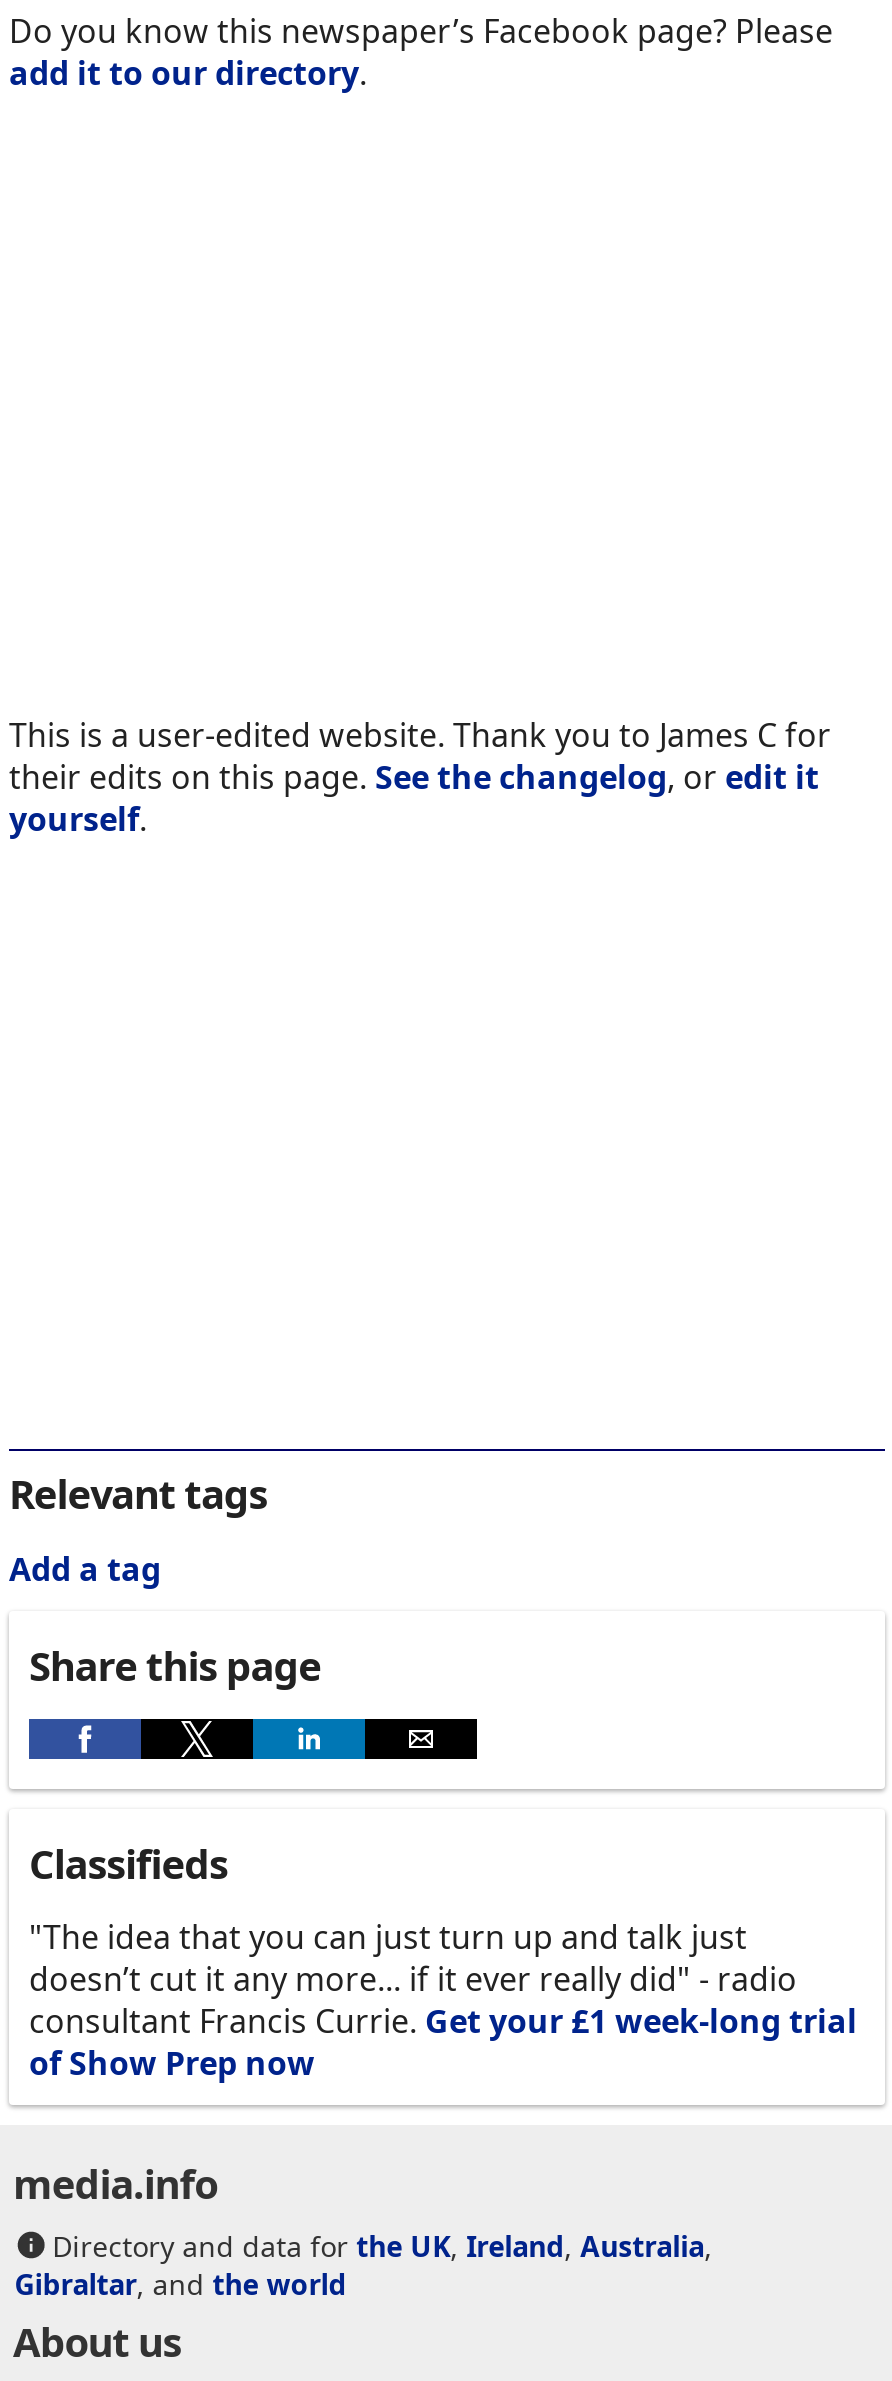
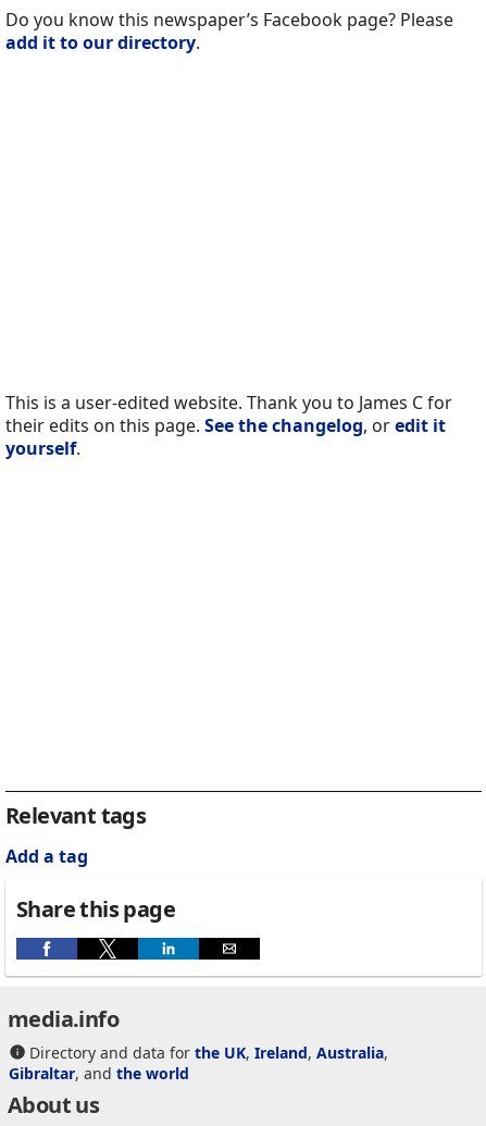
[29,1838,857,2086] Classifieds | "The idea that you can just turn up and talk just | doesn’t cut it any more... if it ever really did" - radio | consultant Francis Currie. Get your £1 week-long trial | of Show Prep now -> none

